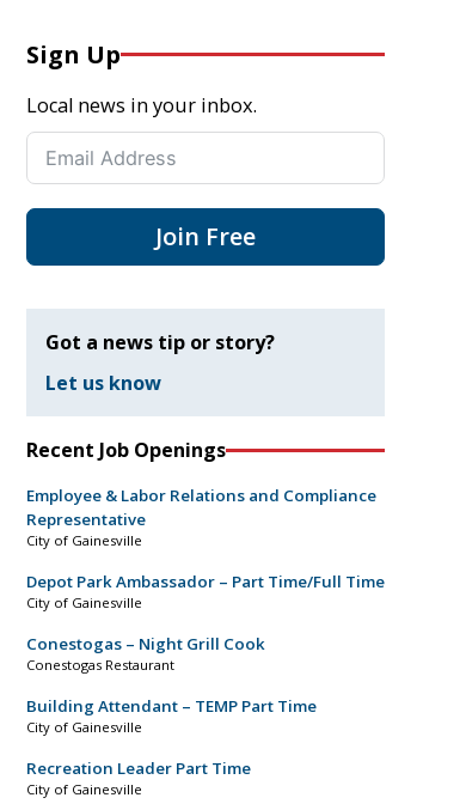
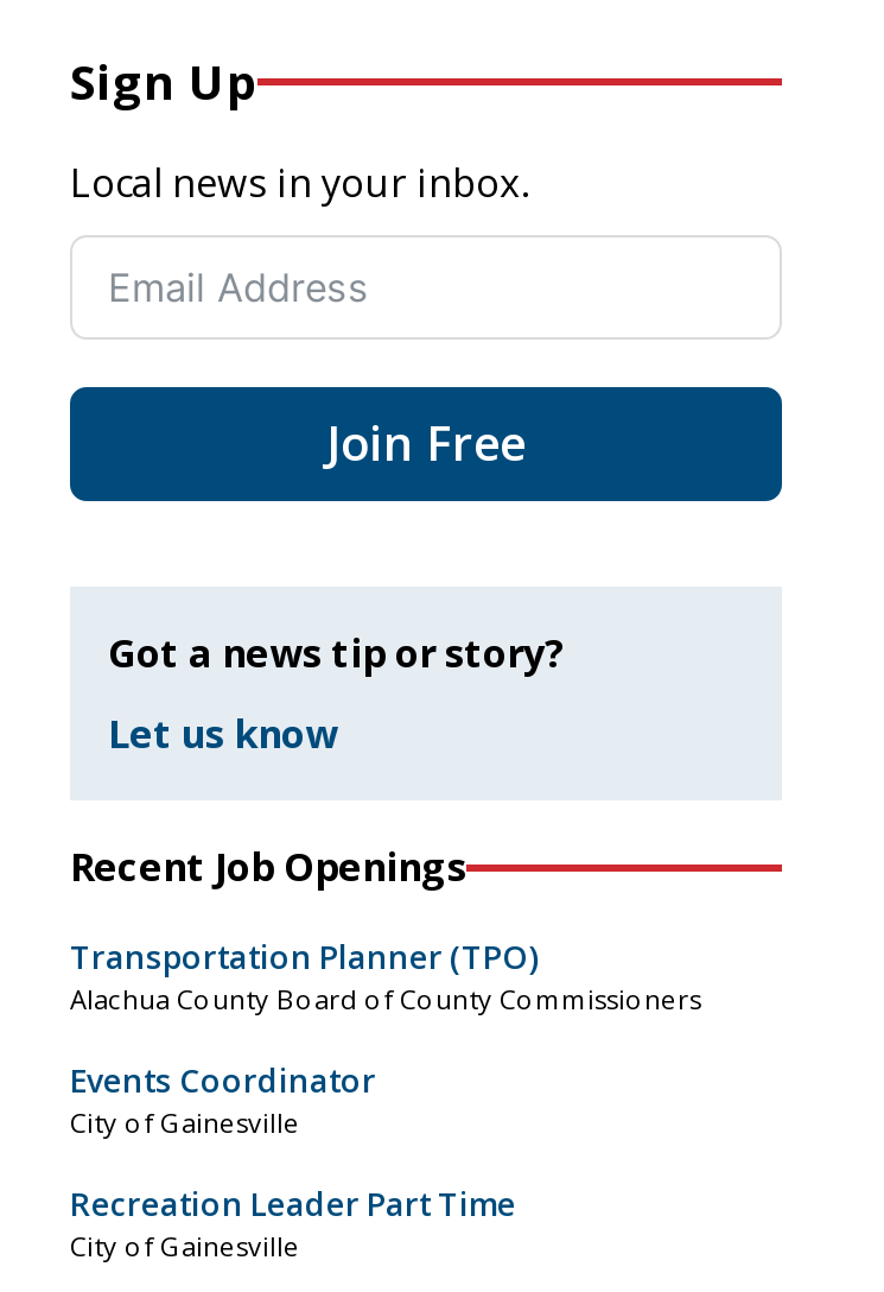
[26,485,385,717] Employee & Labor Relations and Compliance | Representative | City of Gainesville | Depot Park Ambassador – Part Time/Full Time | City of Gainesville | Conestogas – Night Grill Cook | Conestogas Restaurant | Building Attendant – TEMP Part Time -> [70,936,701,1102] Transportation Planner (TPO) | Alachua County Board of County Commissioners | Events Coordinator

